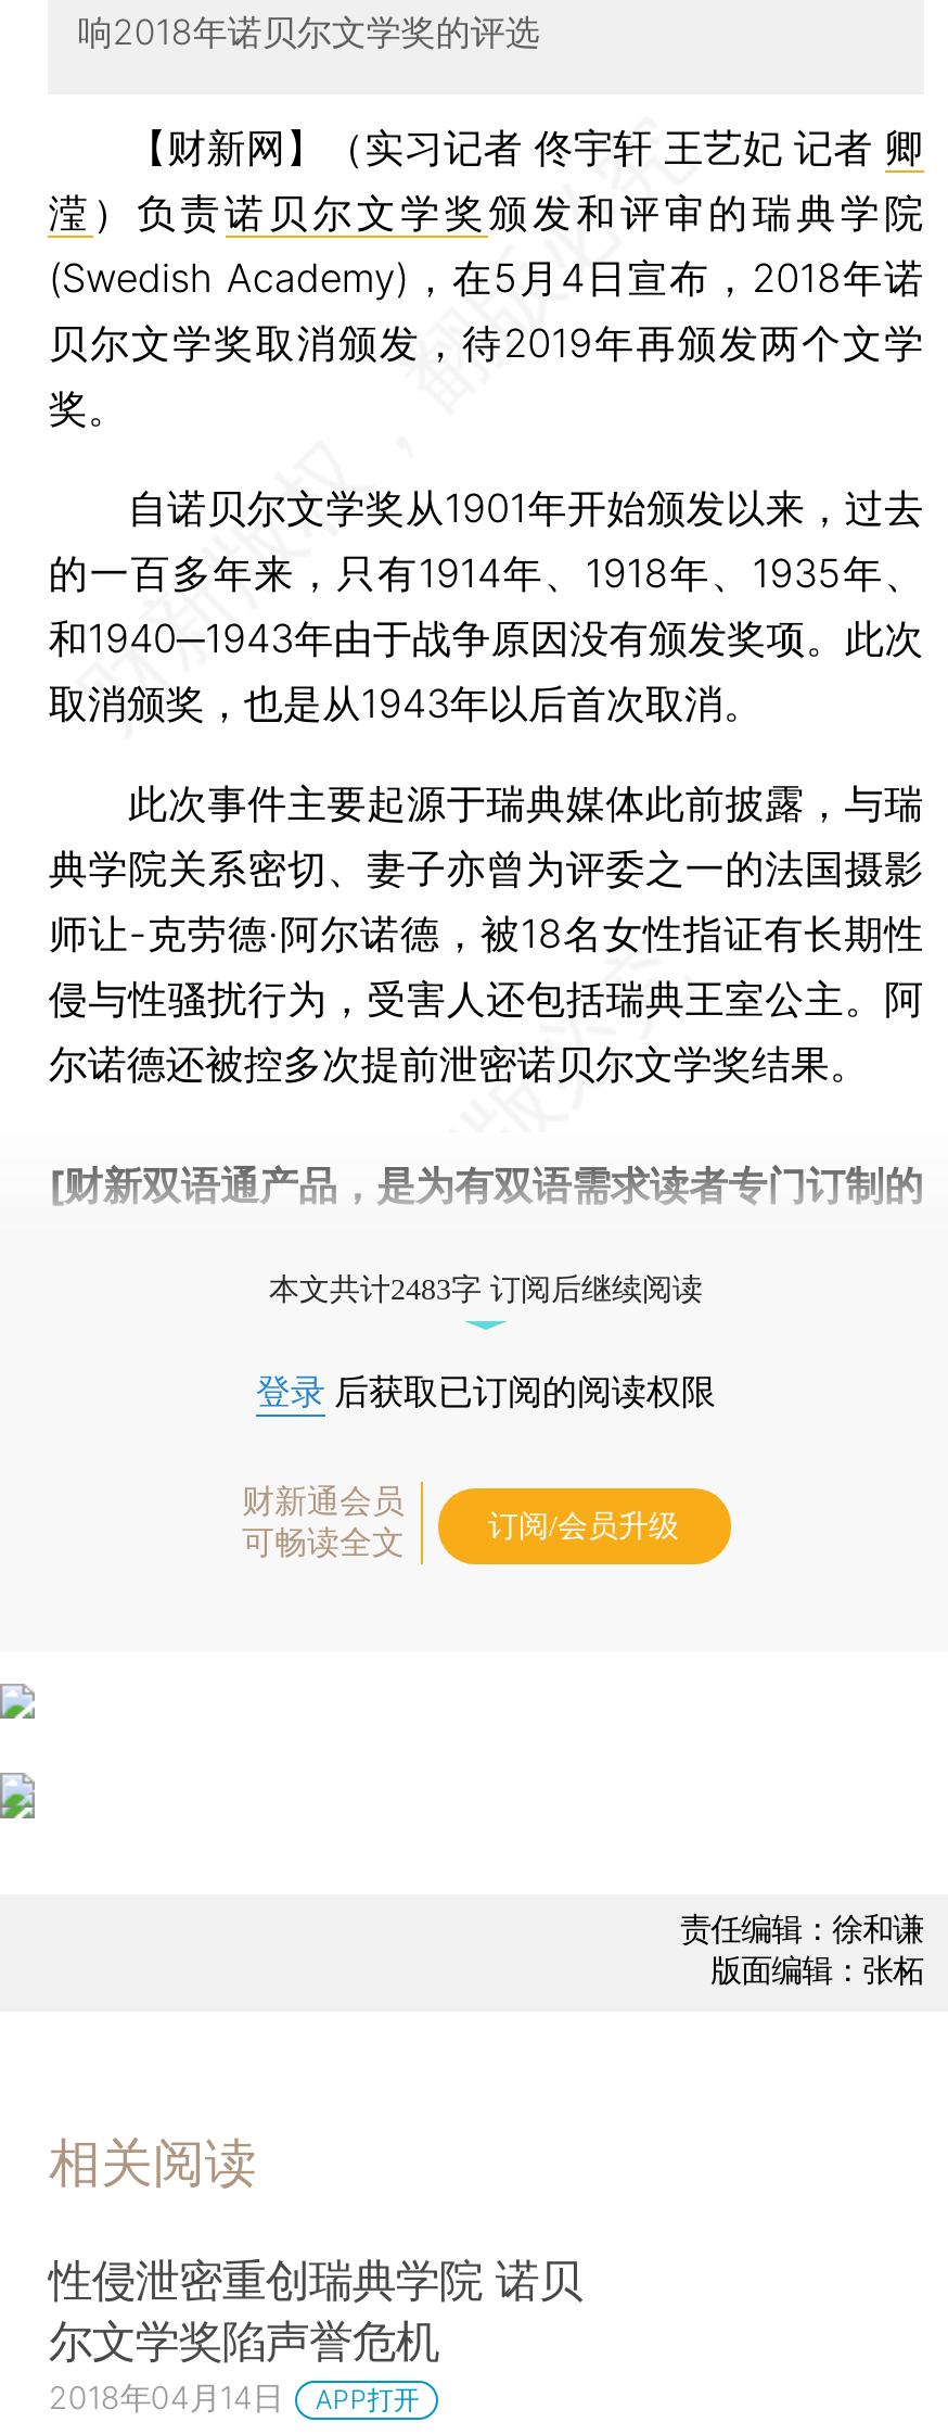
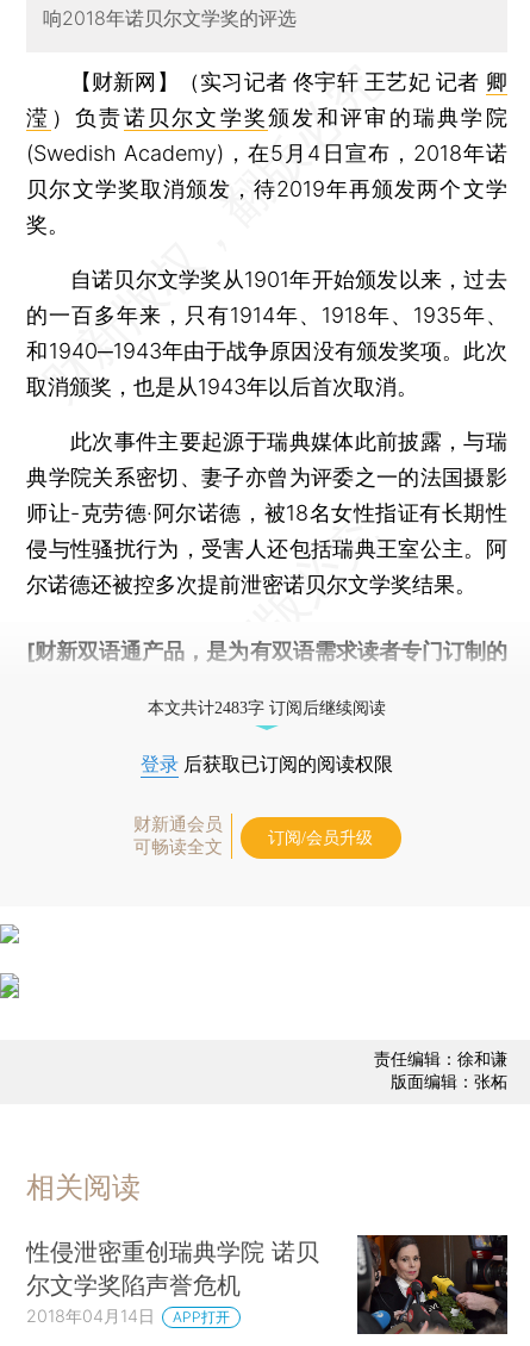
none -> [356,1234,509,1335] [image]

